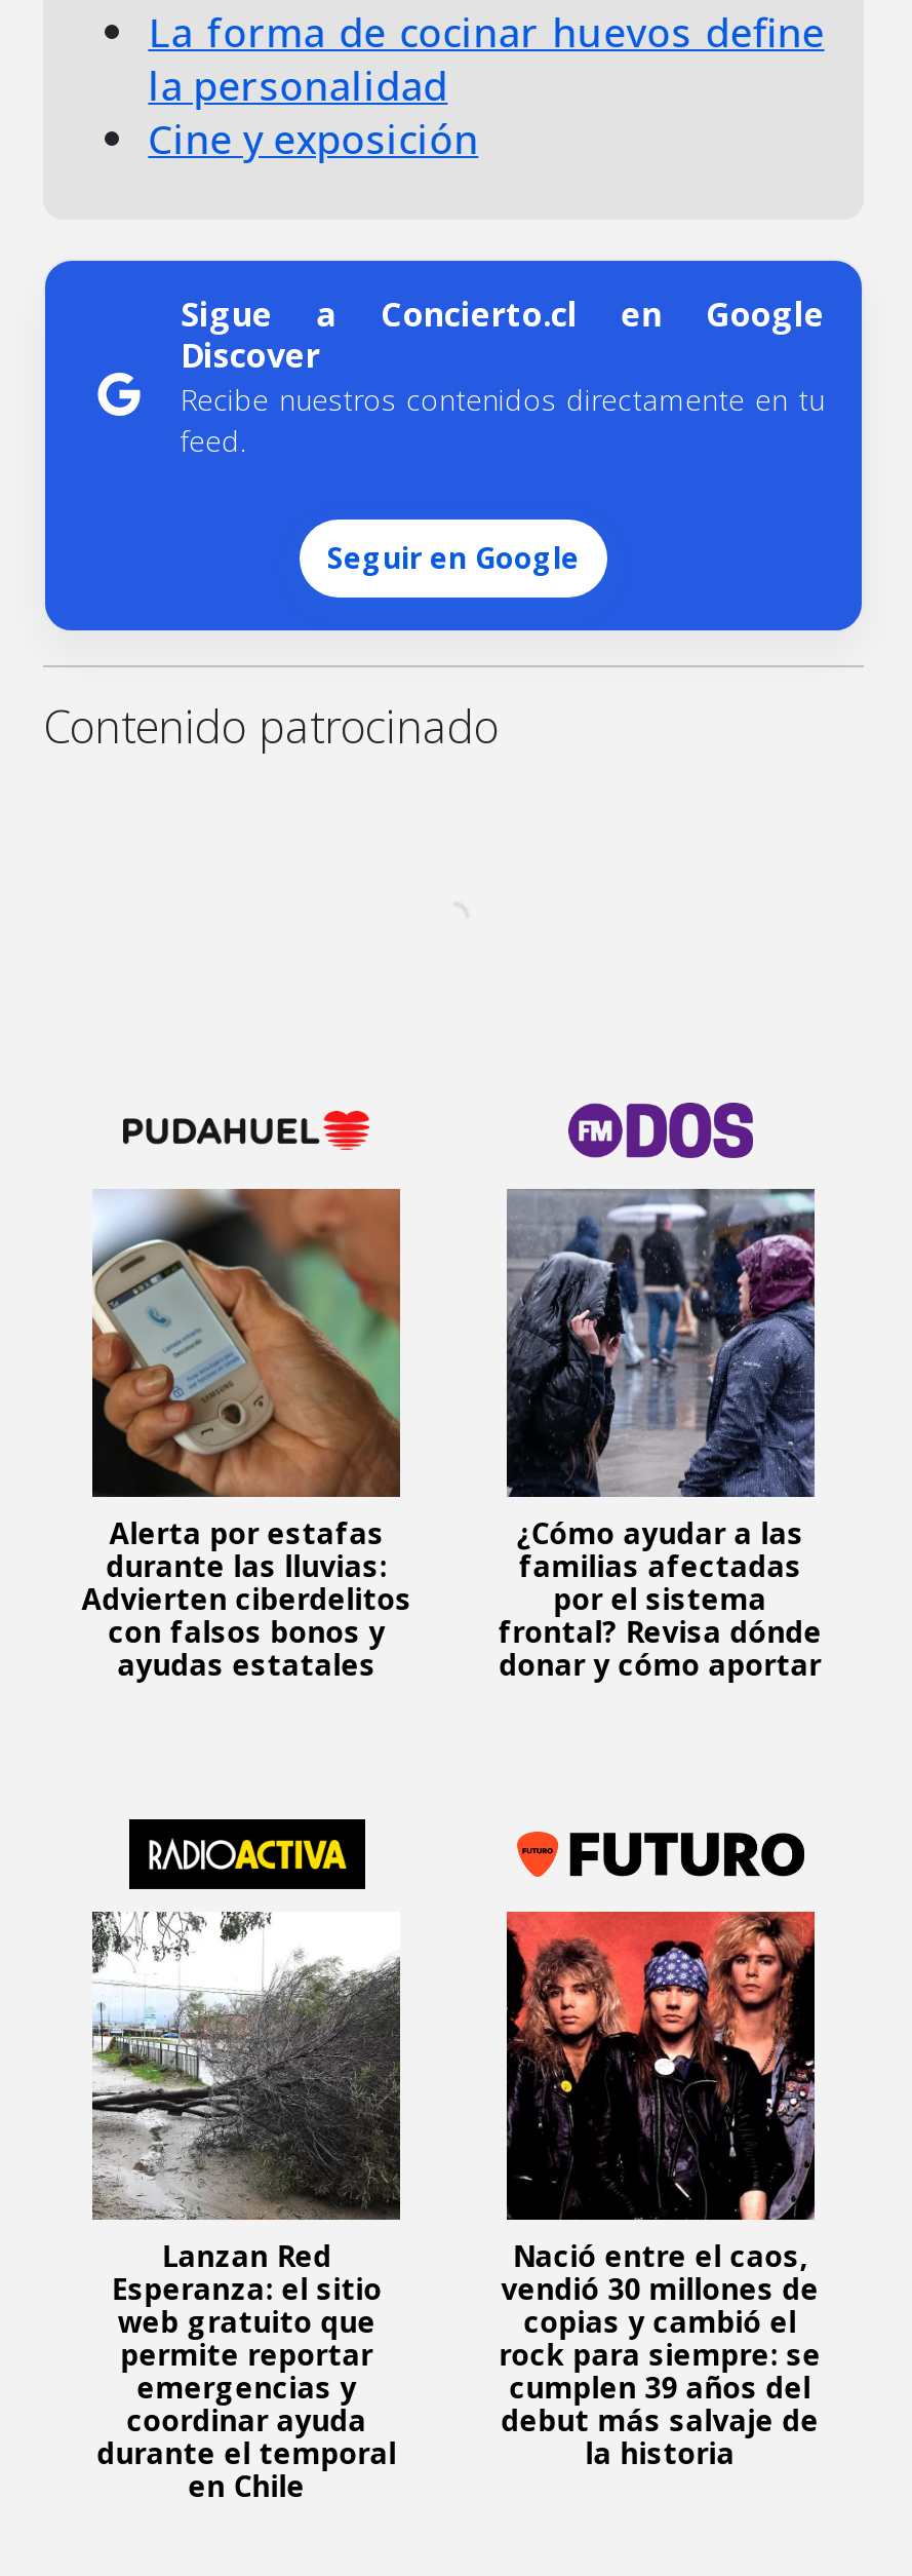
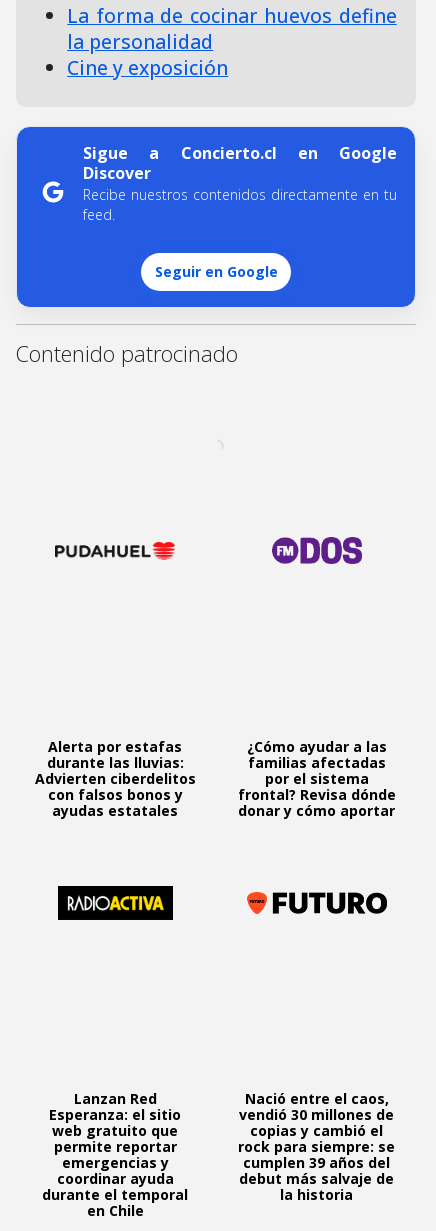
[90,1187,402,1499] [image] -> none
[505,1187,817,1499] [image] -> none
[90,1910,402,2222] [image] -> none
[505,1910,817,2222] [image] -> none

